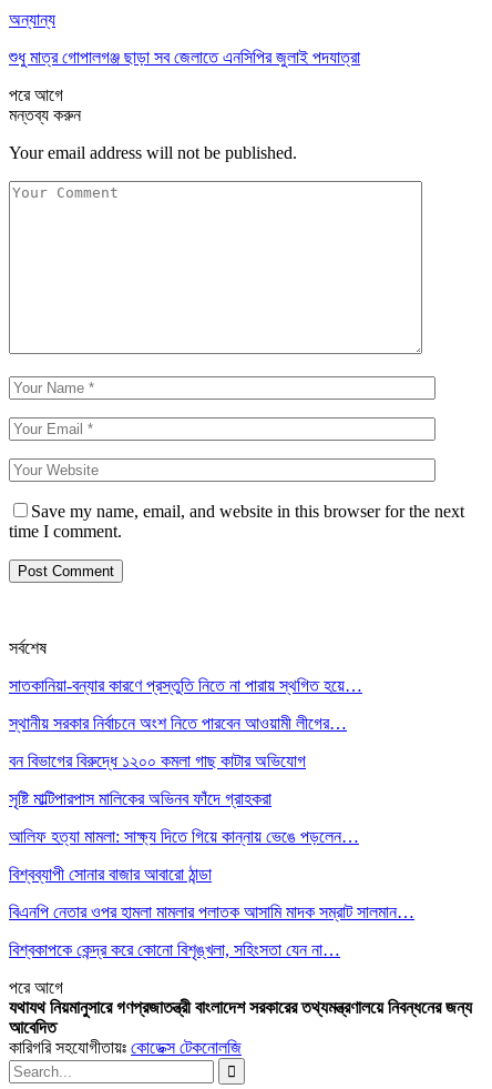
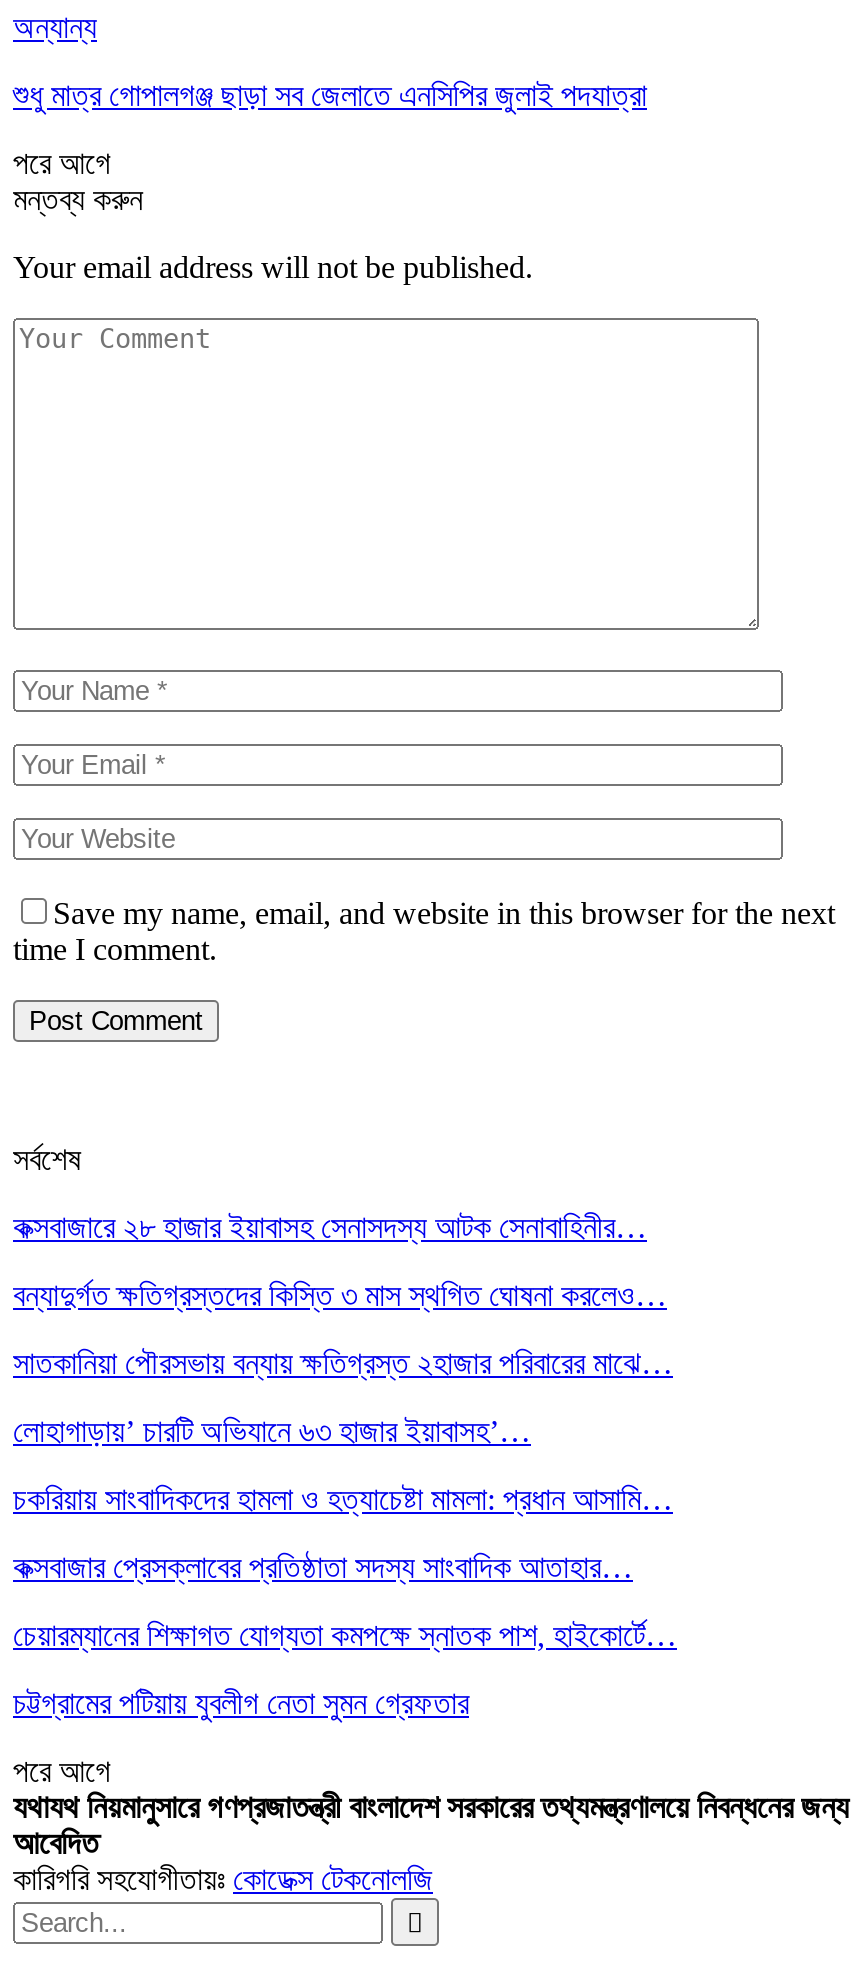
[9,676,362,695] সাতকানিয়া-বন্যার কারণে প্রস্তুতি নিতে না পারায় স্থগিত হয়ে… -> [13,1210,647,1244] কক্সবাজারে ২৮ হাজার ইয়াবাসহ সেনাসদস্য আটক সেনাবাহিনীর…
[9,714,347,732] স্থানীয় সরকার নির্বাচনে অংশ নিতে পারবেন আওয়ামী লীগের… -> [13,1278,667,1312] বন্যাদুর্গত ক্ষতিগ্রস্তদের কিস্তি ৩ মাস স্থগিত ঘোষনা করলেও…
[9,751,306,770] বন বিভাগের বিরুদ্ধে ১২০০ কমলা গাছ কাটার অভিযোগ -> [13,1346,673,1380] সাতকানিয়া পৌরসভায় বন্যায় ক্ষতিগ্রস্ত ২হাজার পরিবারের মাঝে…
[9,789,271,808] সৃষ্টি মাল্টিপারপাস মালিকের অভিনব ফাঁদে গ্রাহকরা -> [13,1414,531,1448] লোহাগাড়ায়’ চারটি অভিযানে ৬৩ হাজার ইয়াবাসহ’…
[9,827,359,846] আলিফ হত্যা মামলা: সাক্ষ্য দিতে গিয়ে কান্নায় ভেঙে পড়লেন… -> [13,1482,673,1516] চকরিয়ায় সাংবাদিকদের হামলা ও হত্যাচেষ্টা মামলা: প্রধান আসামি…
[9,865,212,883] বিশ্বব্যাপী সোনার বাজার আবারো ঠান্ডা -> [13,1550,633,1584] কক্সবাজার প্রেসক্লাবের প্রতিষ্ঠাতা সদস্য সাংবাদিক আতাহার…
[9,902,414,921] বিএনপি নেতার ওপর হামলা মামলার পলাতক আসামি মাদক সম্রাট সালমান… -> [13,1618,677,1652] চেয়ারম্যানের শিক্ষাগত যোগ্যতা কমপক্ষে স্নাতক পাশ, হাইকোর্টে…
[9,940,340,959] বিশ্বকাপকে কেন্দ্র করে কোনো বিশৃঙ্খলা, সহিংসতা যেন না… -> [13,1686,469,1720] চট্টগ্রামের পটিয়ায় যুবলীগ নেতা সুমন গ্রেফতার

